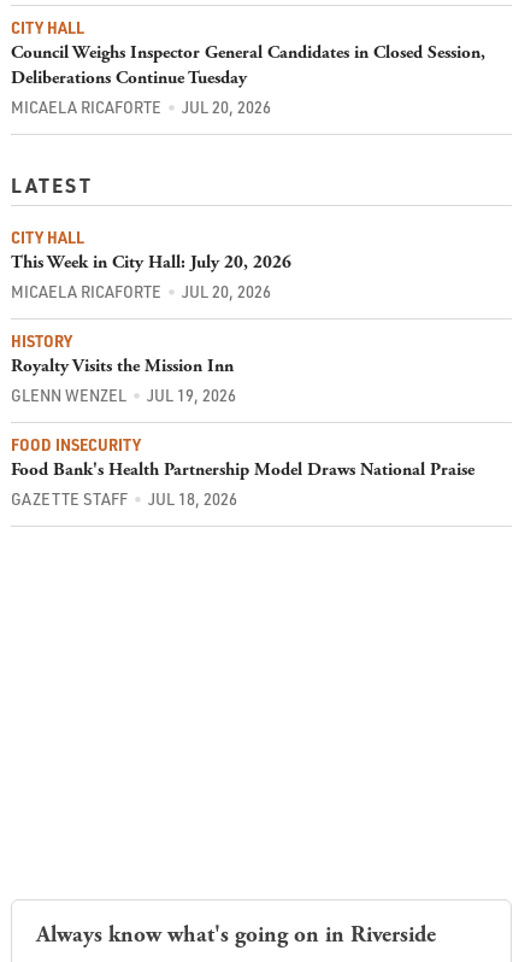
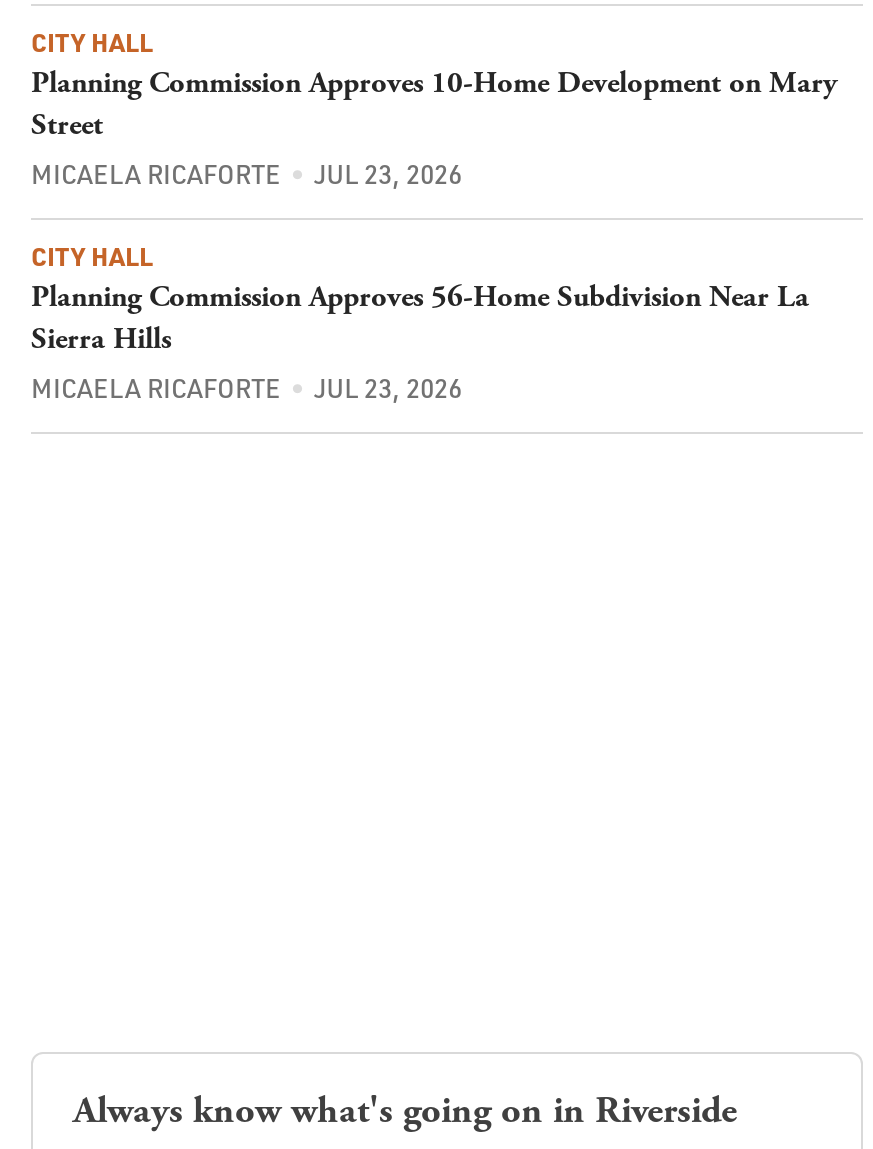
[11,41,485,89] Council Weighs Inspector General Candidates in Closed Session, | Deliberations Continue Tuesday -> [31,65,837,145] Planning Commission Approves 10-Home Development on Mary | Street
[11,97,270,197] JUL 20, 2026 | LATEST -> [314,159,462,191] JUL 23, 2026
[11,251,291,274] This Week in City Hall: July 20, 2026 -> [31,279,809,359] Planning Commission Approves 56-Home Subdivision Near La | Sierra Hills
[11,282,474,509] JUL 20, 2026 | HISTORY | Royalty Visits the Mission Inn | GLENN WENZEL | JUL 19, 2026 | FOOD INSECURITY | Food Bank's Health Partnership Model Draws National Praise | GAZETTE STAFF | JUL 18, 2026 -> [314,373,462,405] JUL 23, 2026

